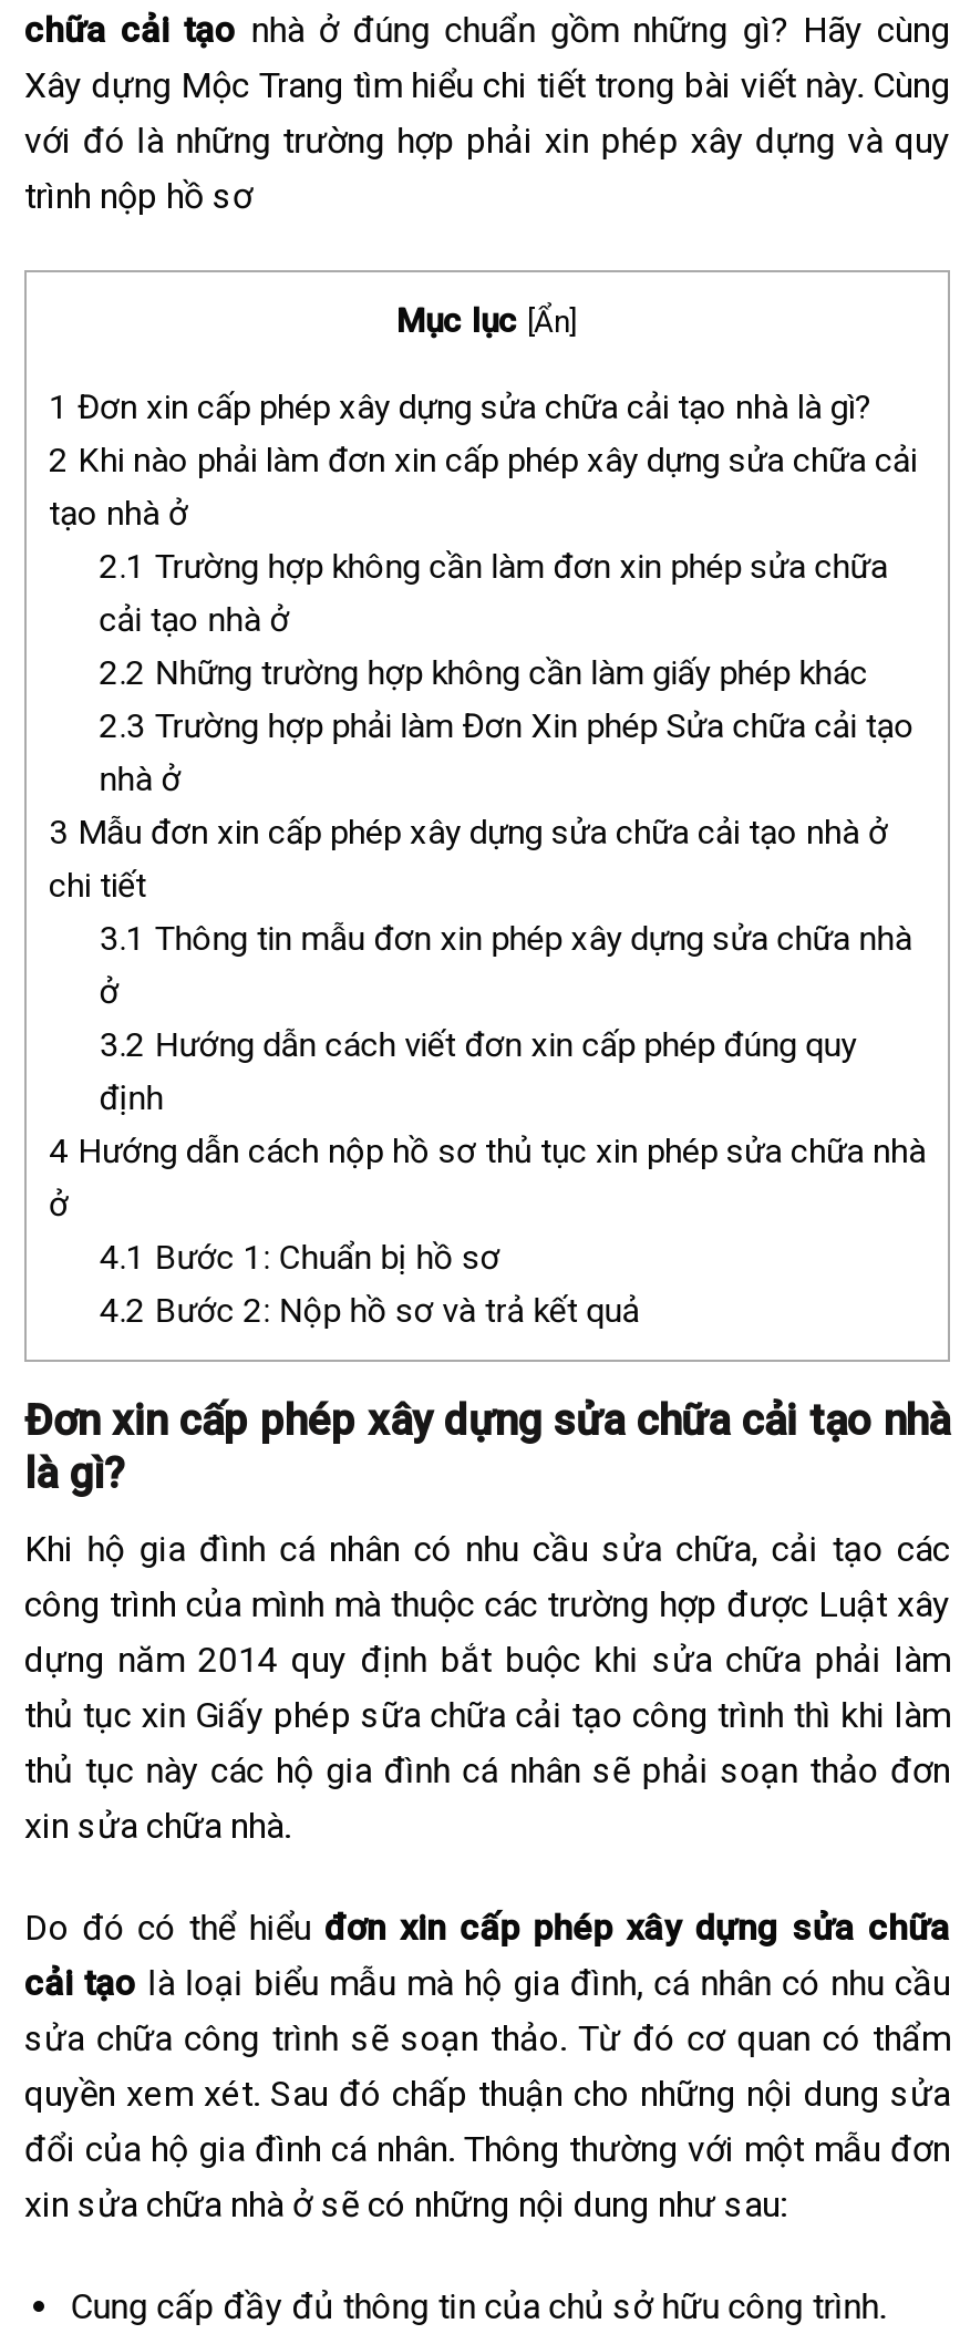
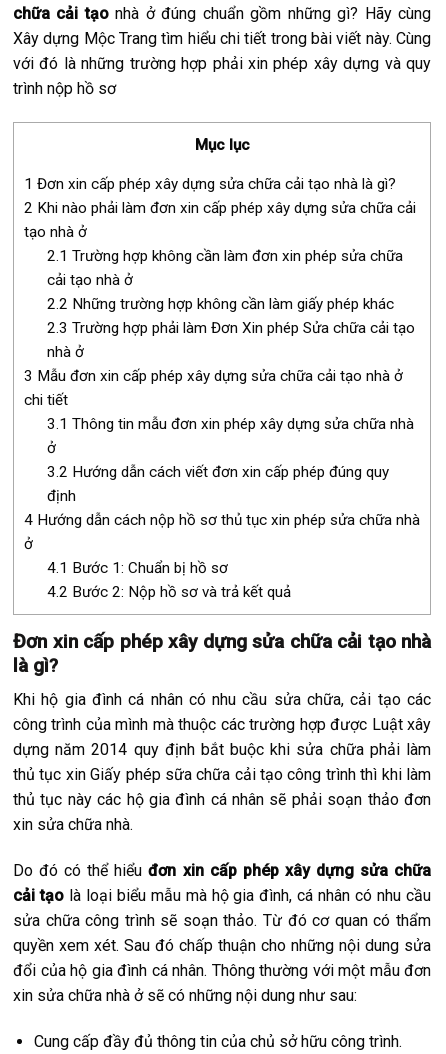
[396,300,578,340] Mục lục [Ẩn] -> [194,136,249,154] Mục lục

